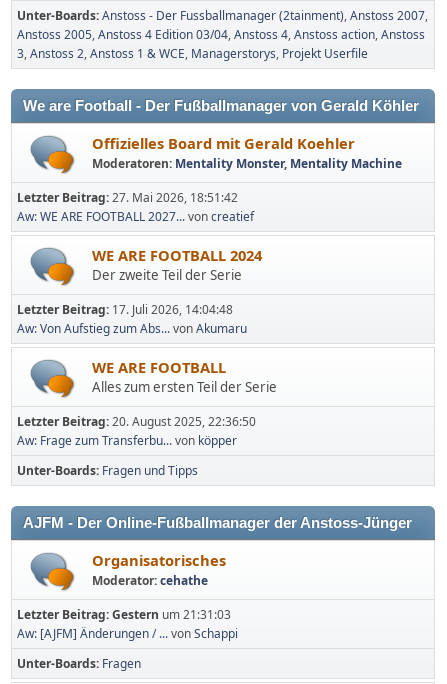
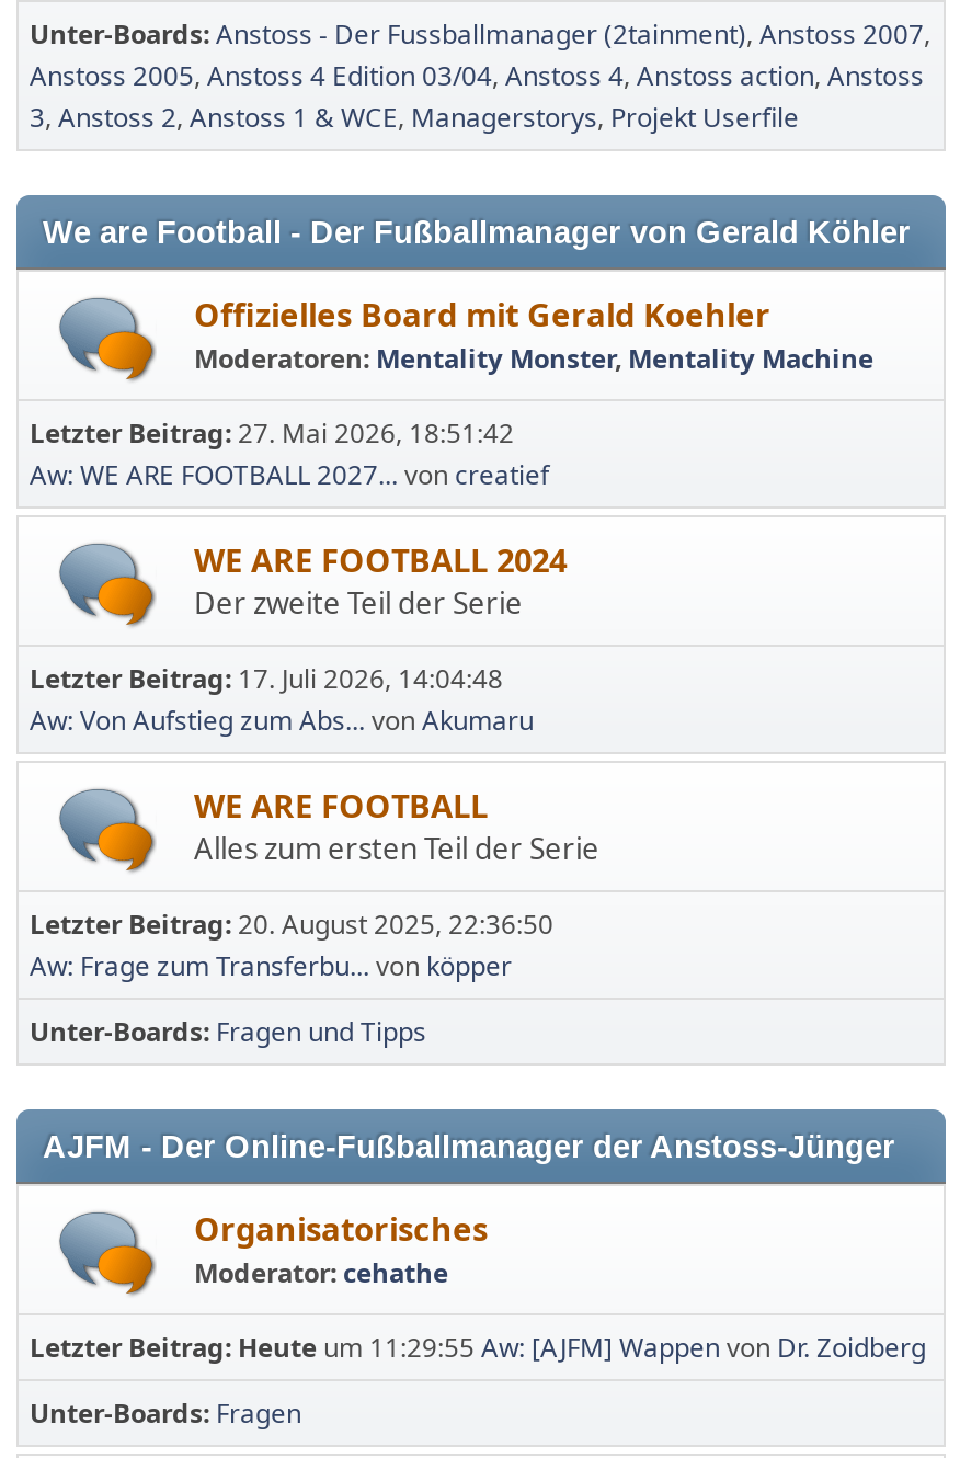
[17,606,238,642] Letzter Beitrag: Gestern um 21:31:03 | Aw: [AJFM] Änderungen / ... von Schappi -> [30,1329,926,1366] Letzter Beitrag: Heute um 11:29:55 Aw: [AJFM] Wappen von Dr. Zoidberg

